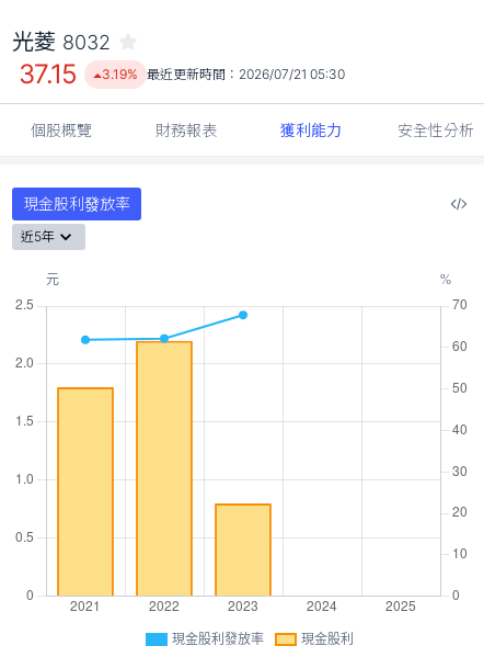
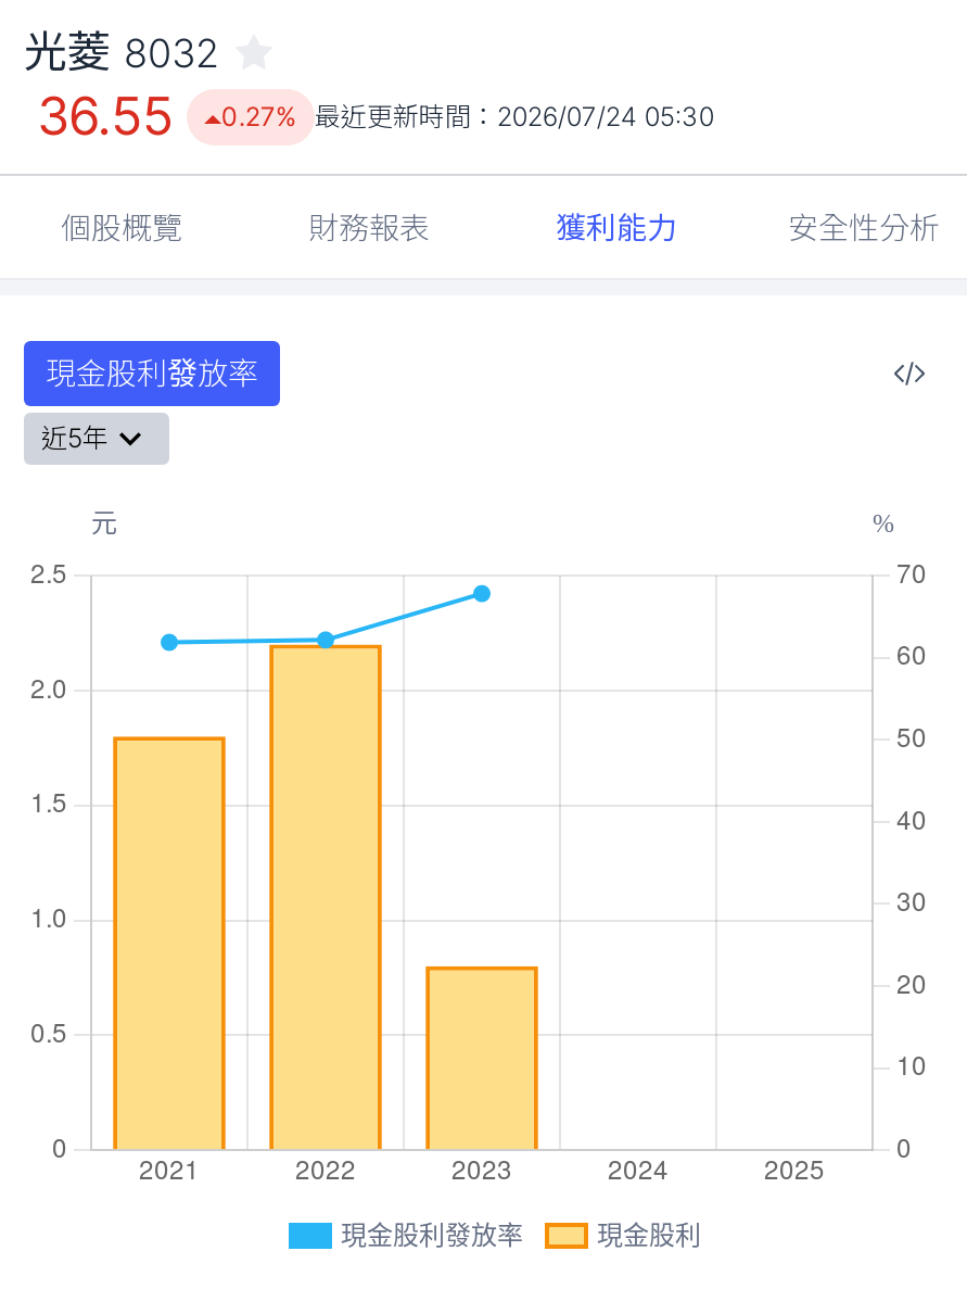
[19,58,78,90] 37.15 -> [37,85,173,148] 36.55
[102,66,345,82] 3.19% 最近更新時間：2026/07/21 05:30 -> [221,100,714,132] 0.27% 最近更新時間：2026/07/24 05:30

